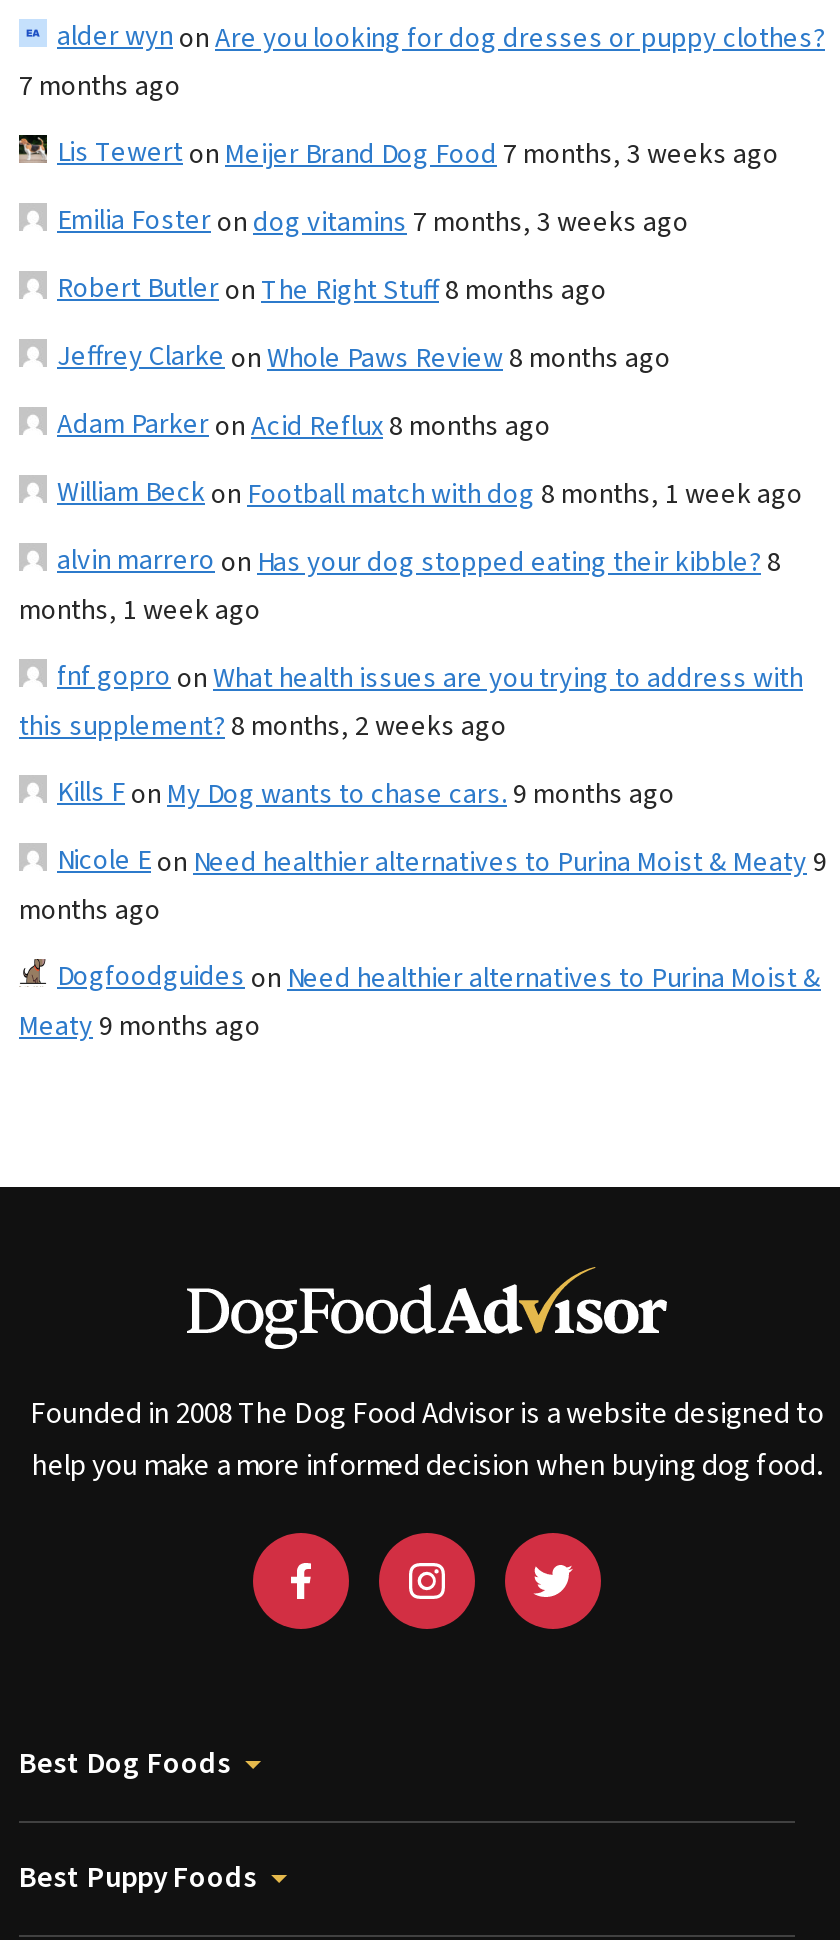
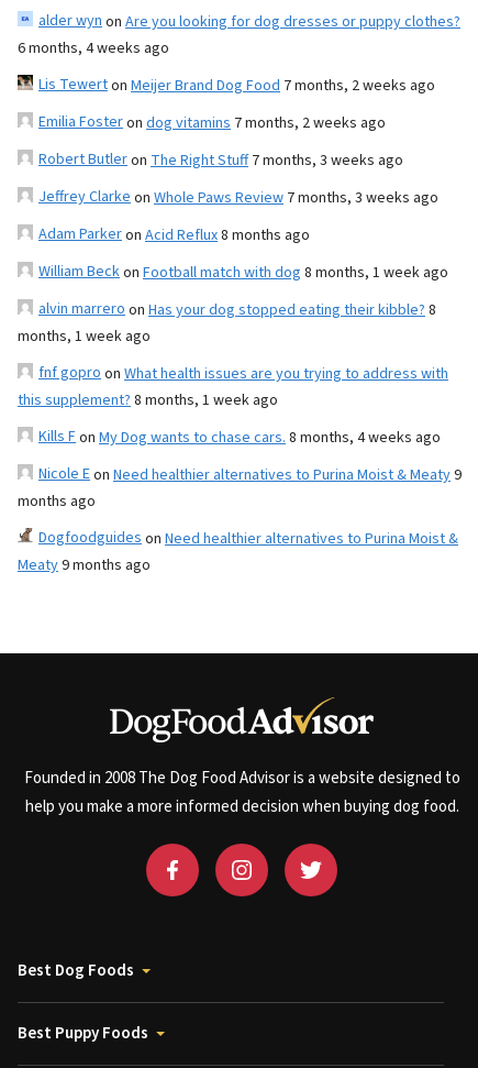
[19,66,181,106] 7 months ago -> [18,37,169,59] 6 months, 4 weeks ago
[57,132,779,174] Lis Tewerton Meijer Brand Dog Food 7 months, 3 weeks ago -> [38,73,435,96] Lis Tewerton Meijer Brand Dog Food 7 months, 2 weeks ago
[57,200,689,242] Emilia Fosteron dog vitamins 7 months, 3 weeks ago -> [38,111,386,134] Emilia Fosteron dog vitamins 7 months, 2 weeks ago
[57,268,607,310] Robert Butleron The Right Stuff 8 months ago -> [38,148,403,171] Robert Butleron The Right Stuff 7 months, 3 weeks ago
[57,336,671,378] Jeffrey Clarkeon Whole Paws Review 8 months ago -> [38,186,438,209] Jeffrey Clarkeon Whole Paws Review 7 months, 3 weeks ago
[19,706,507,746] this supplement? 8 months, 2 weeks ago -> [18,389,278,411] this supplement? 8 months, 1 week ago
[57,772,675,814] Kills Fon My Dog wants to chase cars. 9 months ago -> [38,425,441,448] Kills Fon My Dog wants to chase cars. 8 months, 4 weeks ago

